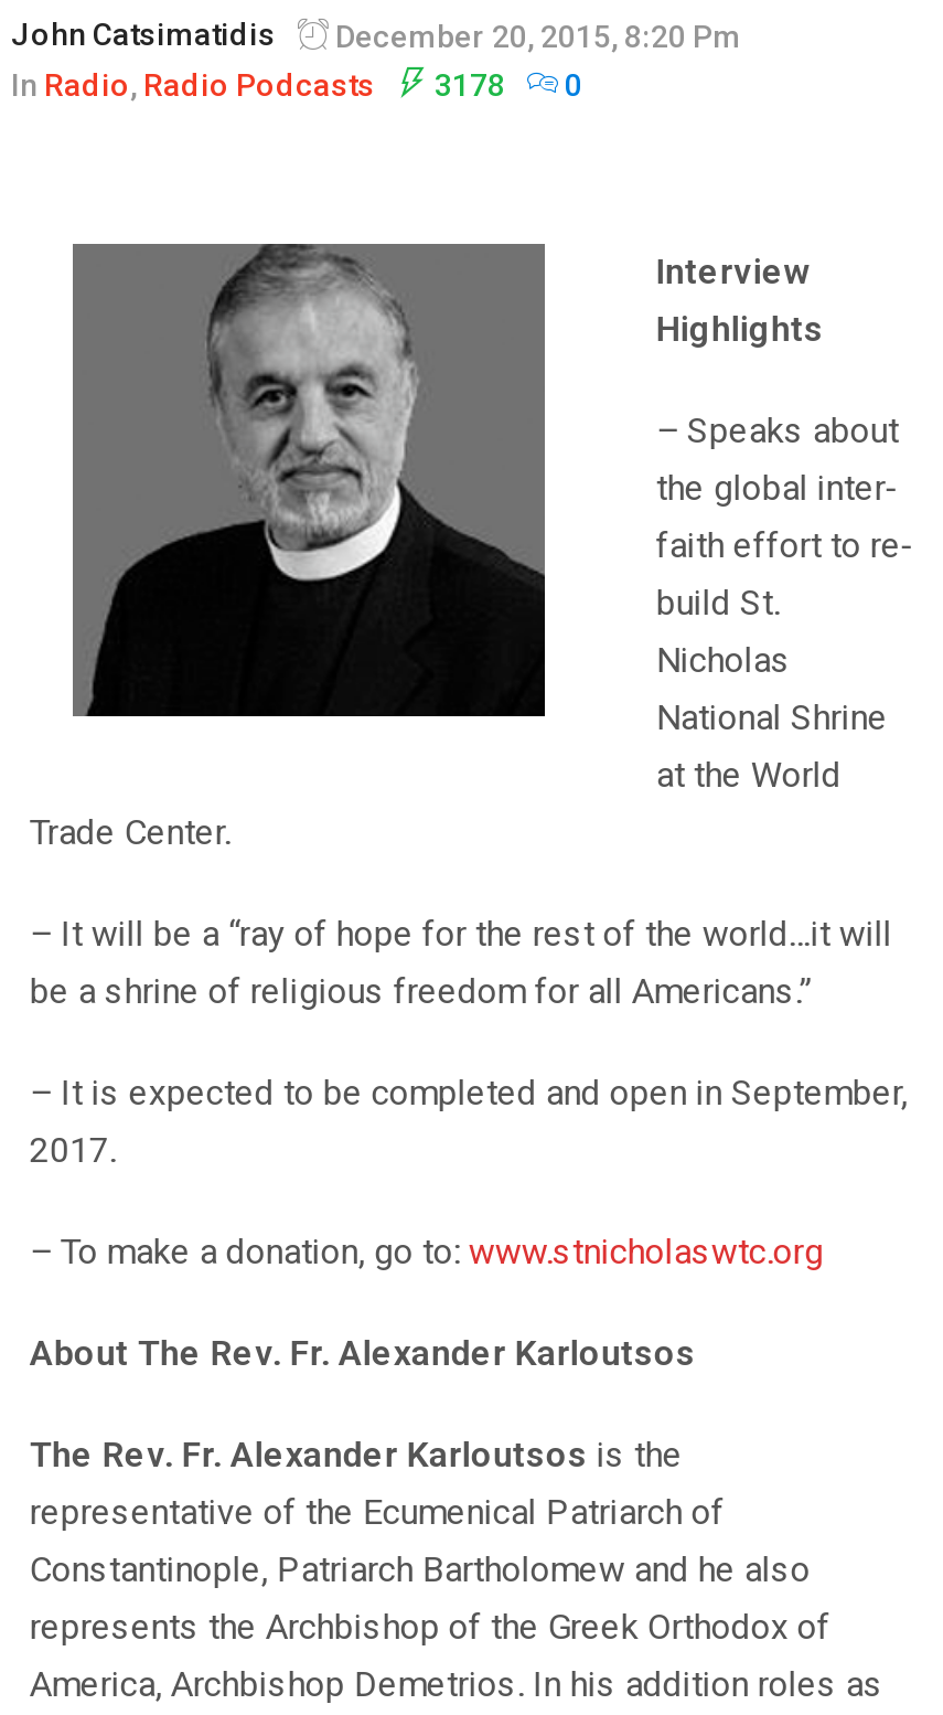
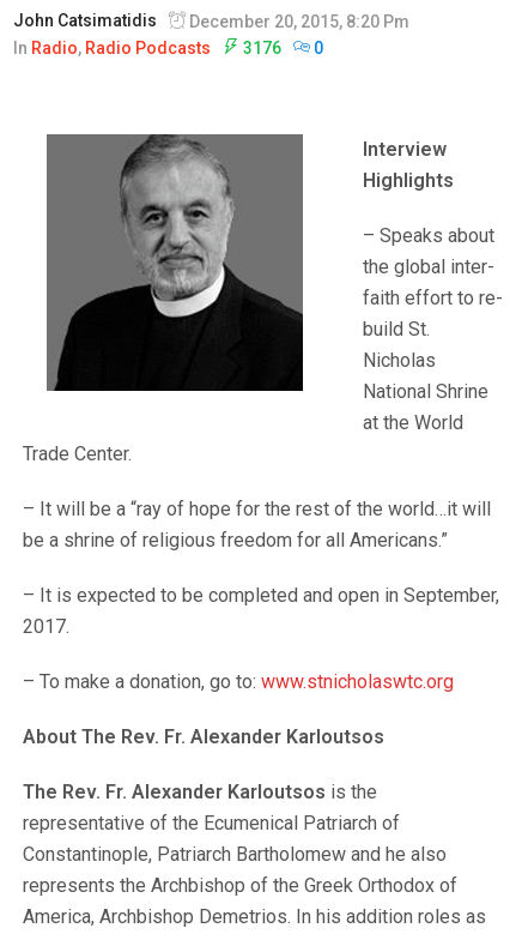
[11,68,582,103] In Radio, Radio Podcasts 3178 0 -> [13,39,323,58] In Radio, Radio Podcasts 3176 0

